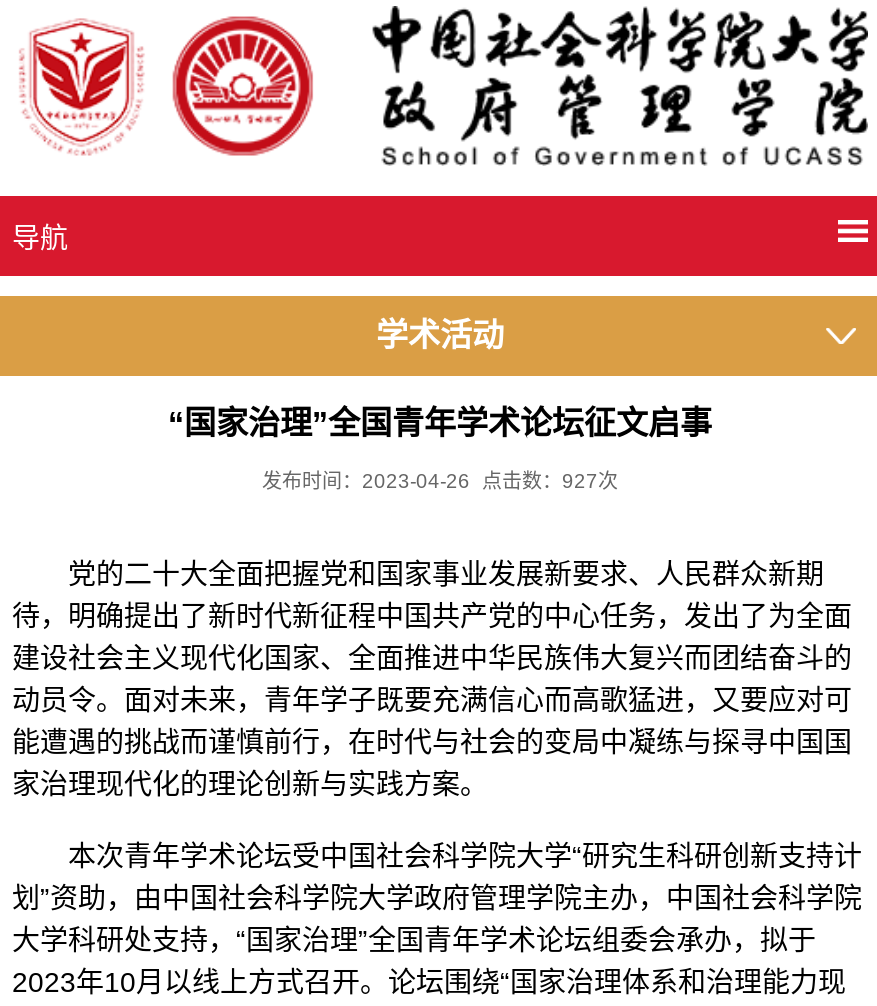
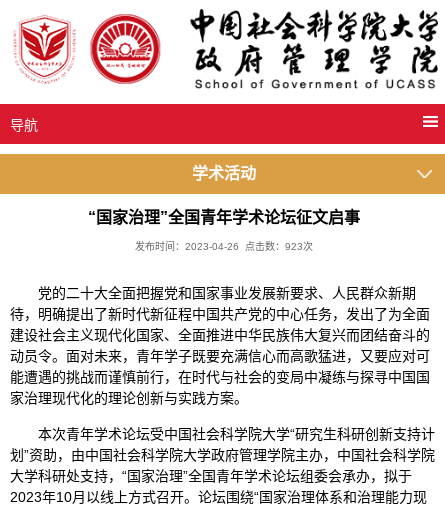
[262,471,618,493] 发布时间：2023-04-26 点击数：927次 -> [135,241,313,252] 发布时间：2023-04-26 点击数：923次

